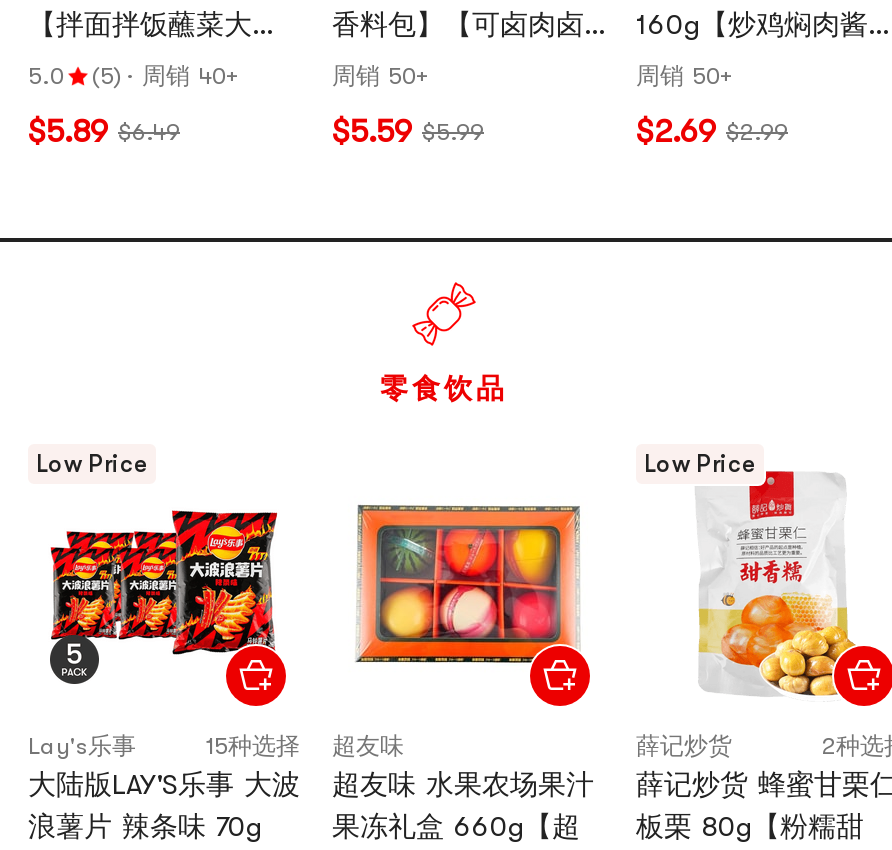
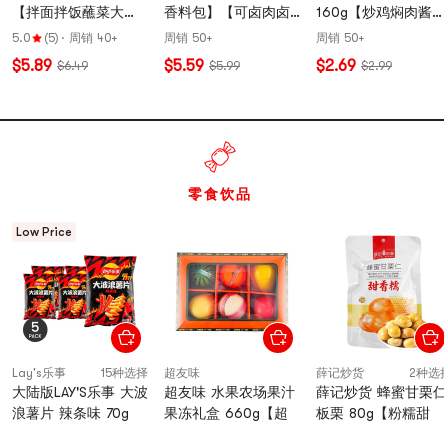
[644,450,756,478] Low Price -> none

